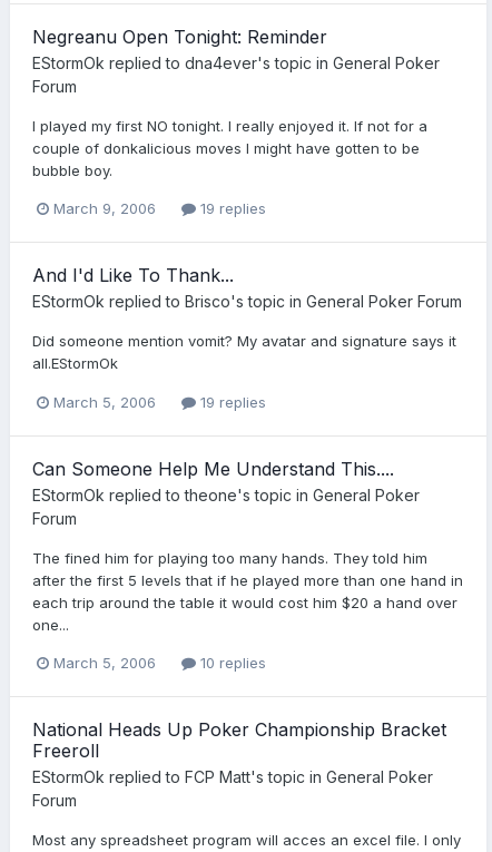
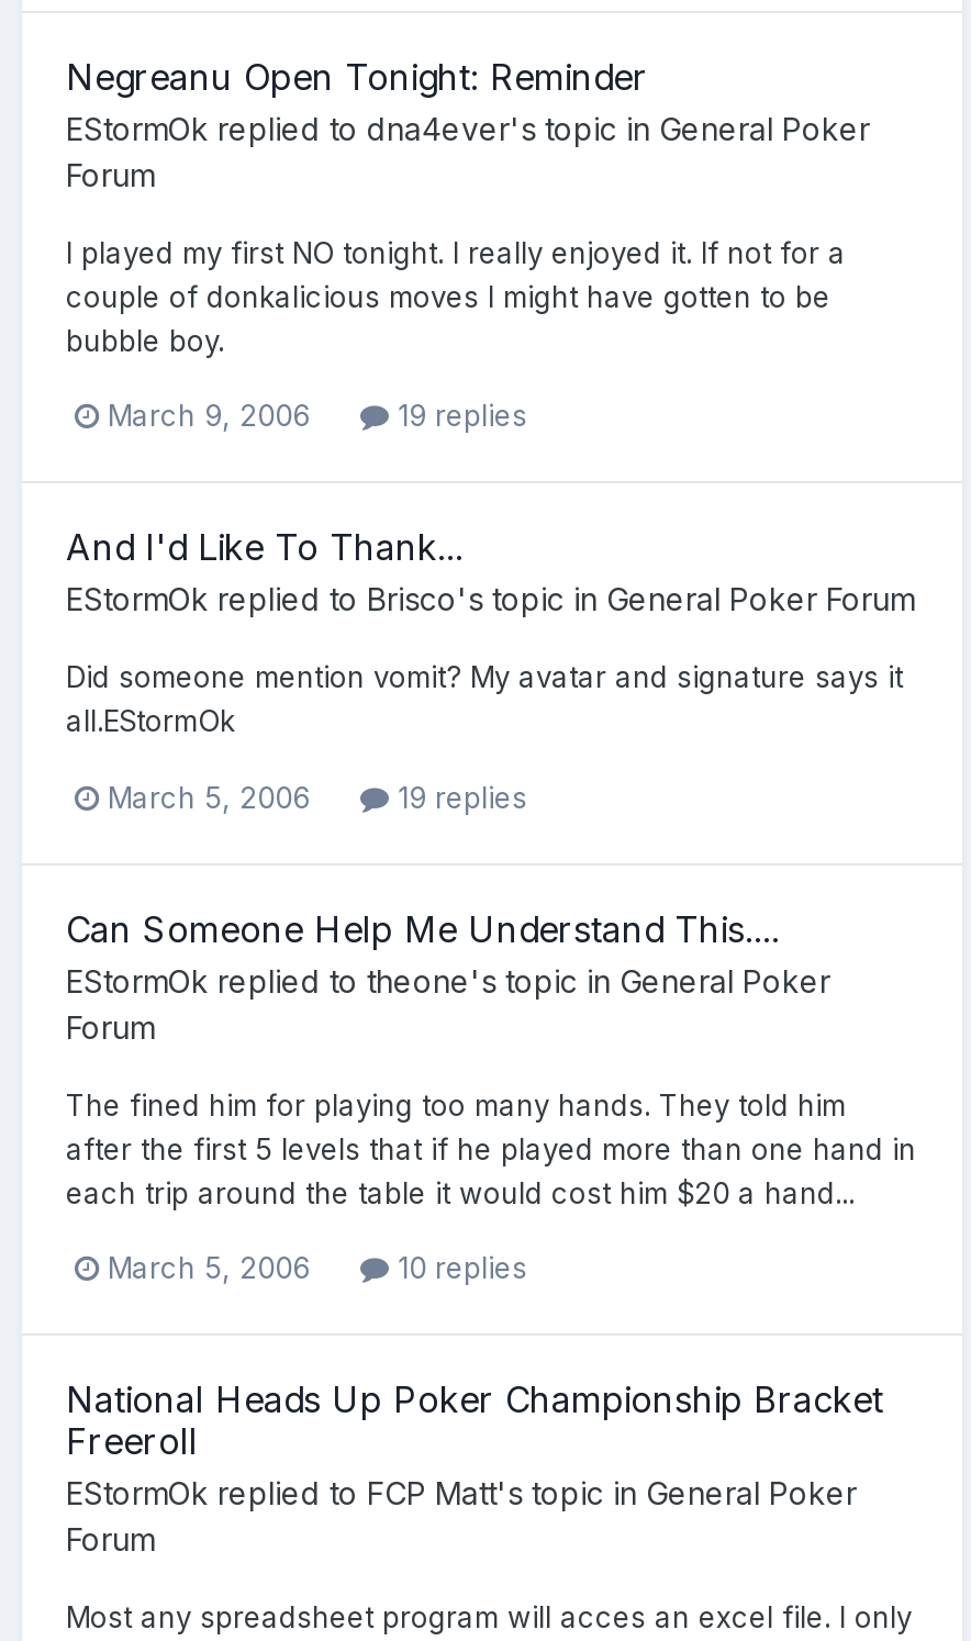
[32,593,457,633] each trip around the table it would cost him $20 a hand over | one... -> [66,1174,855,1210] each trip around the table it would cost him $20 a hand...

